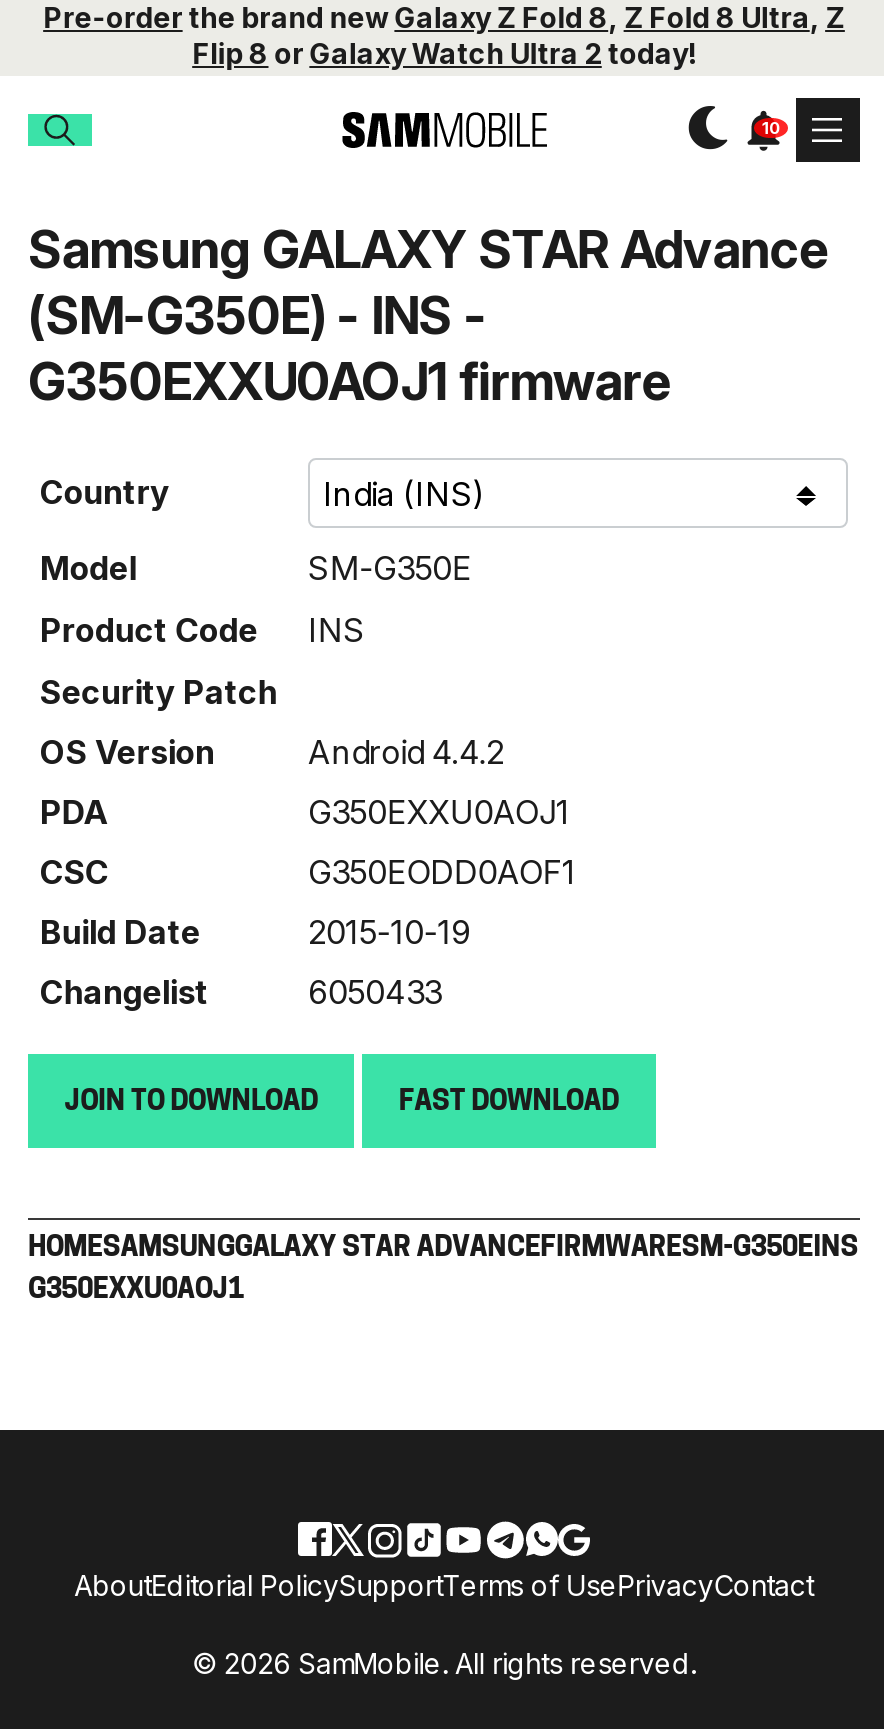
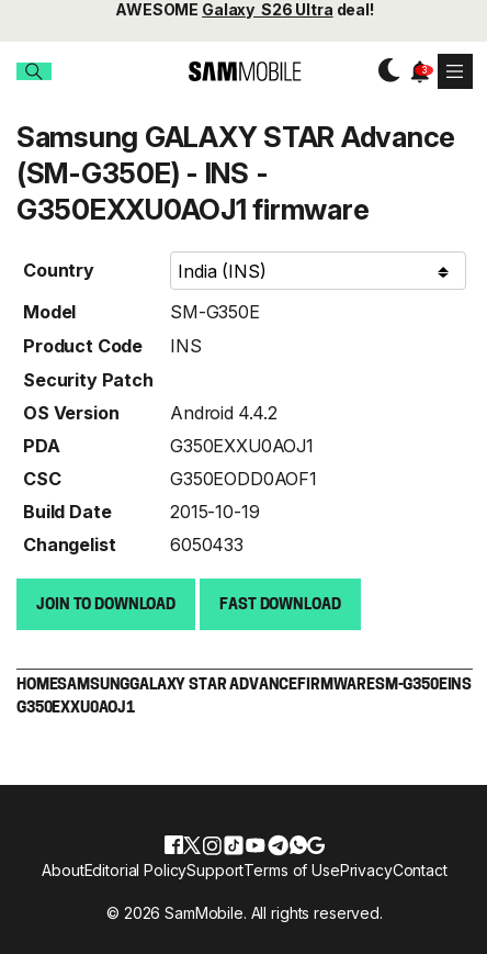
[43,0,845,70] Pre-order the brand new Galaxy Z Fold 8, Z Fold 8 Ultra, Z | Flip 8 or Galaxy Watch Ultra 2 today! -> [115,0,374,19] AWESOME Galaxy S26 Ultra deal!

